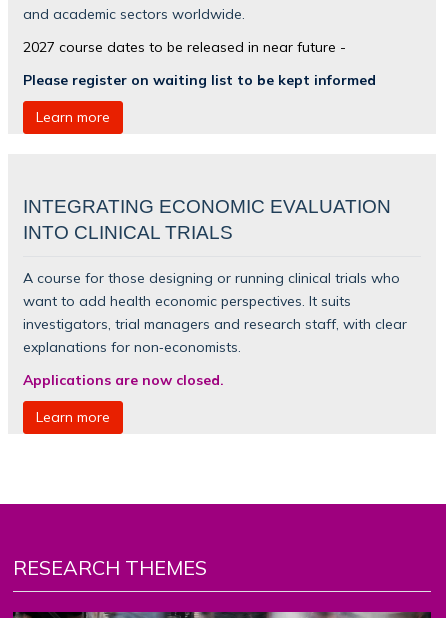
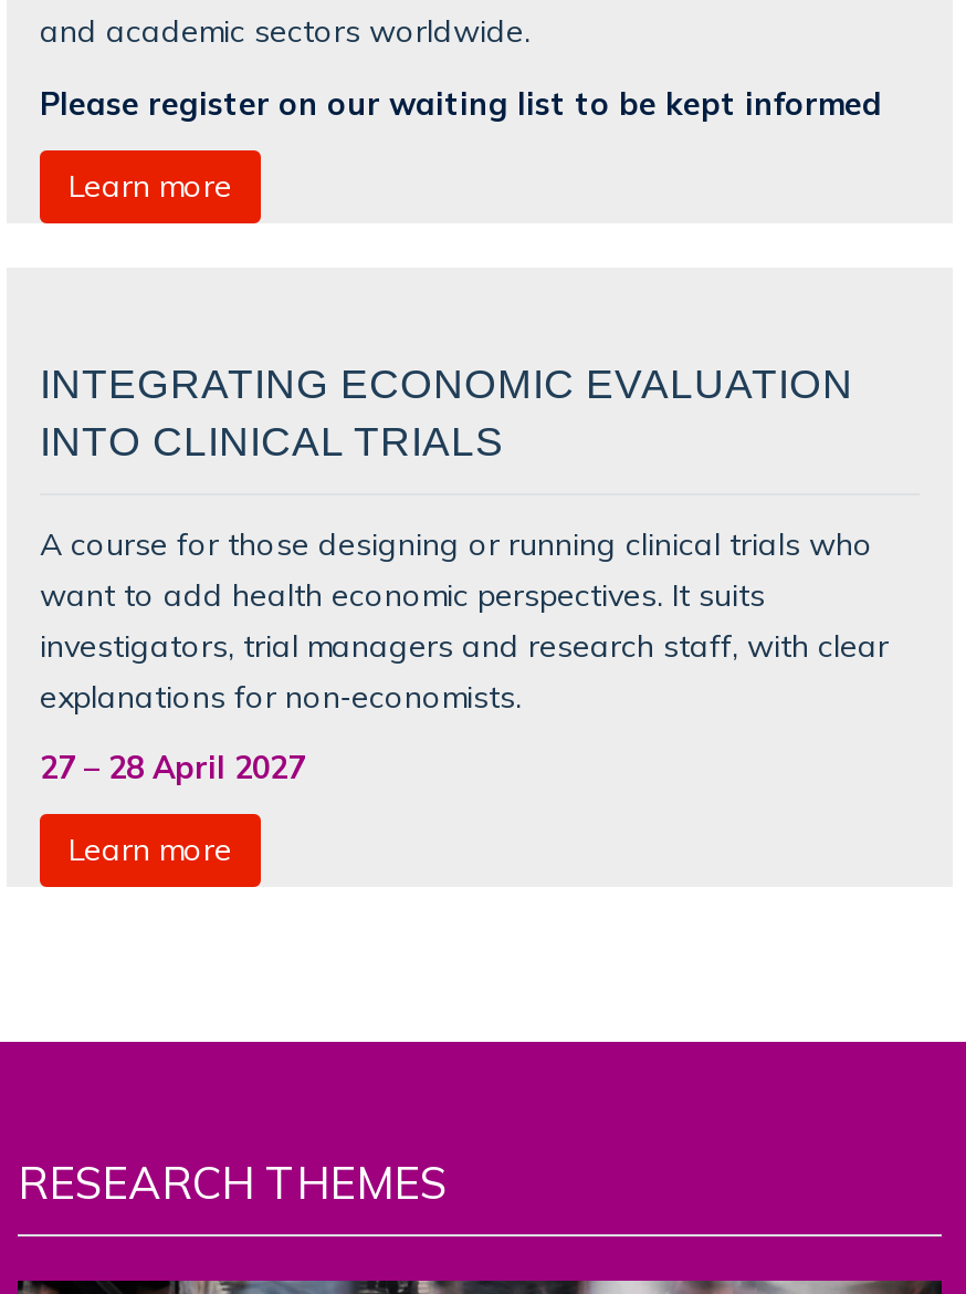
[23,37,376,87] 2027 course dates to be released in near future - | Please register on waiting list to be kept informed -> [40,83,882,121] Please register on our waiting list to be kept informed
[23,371,224,388] Applications are now closed. -> [40,749,305,786] 27 – 28 April 2027

